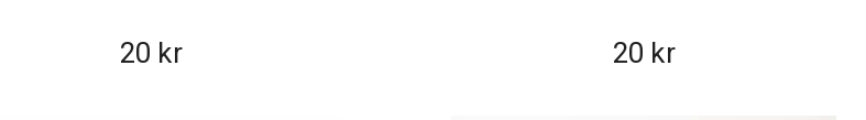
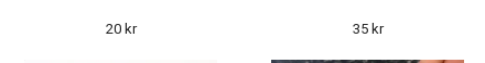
[613,35,675,68] 20 kr -> [352,20,383,36] 35 kr

